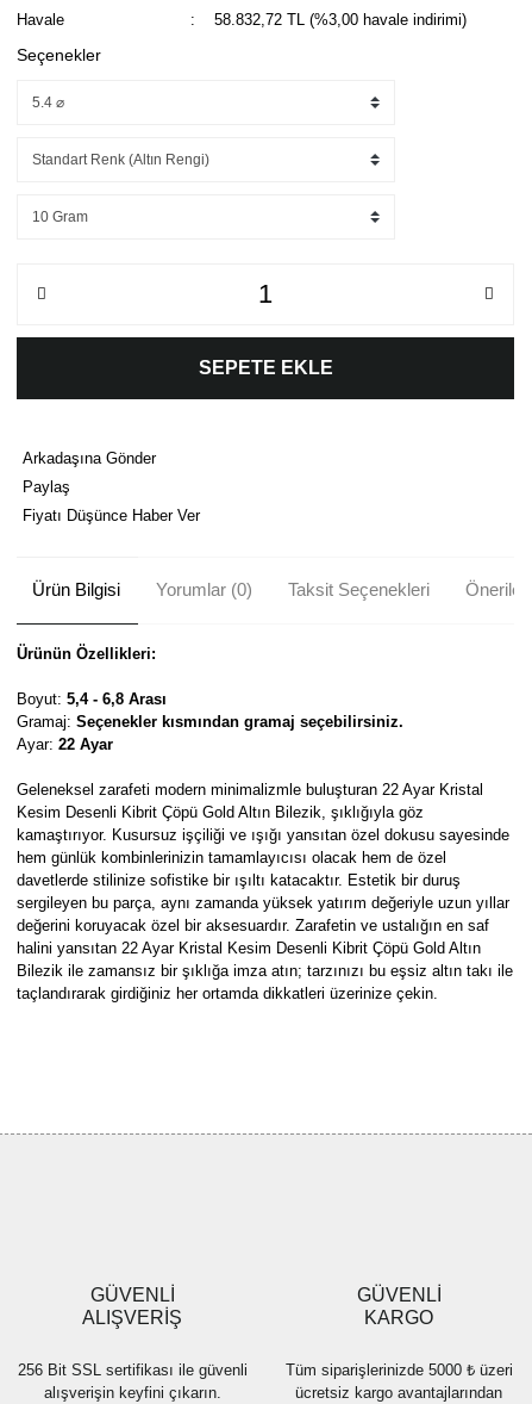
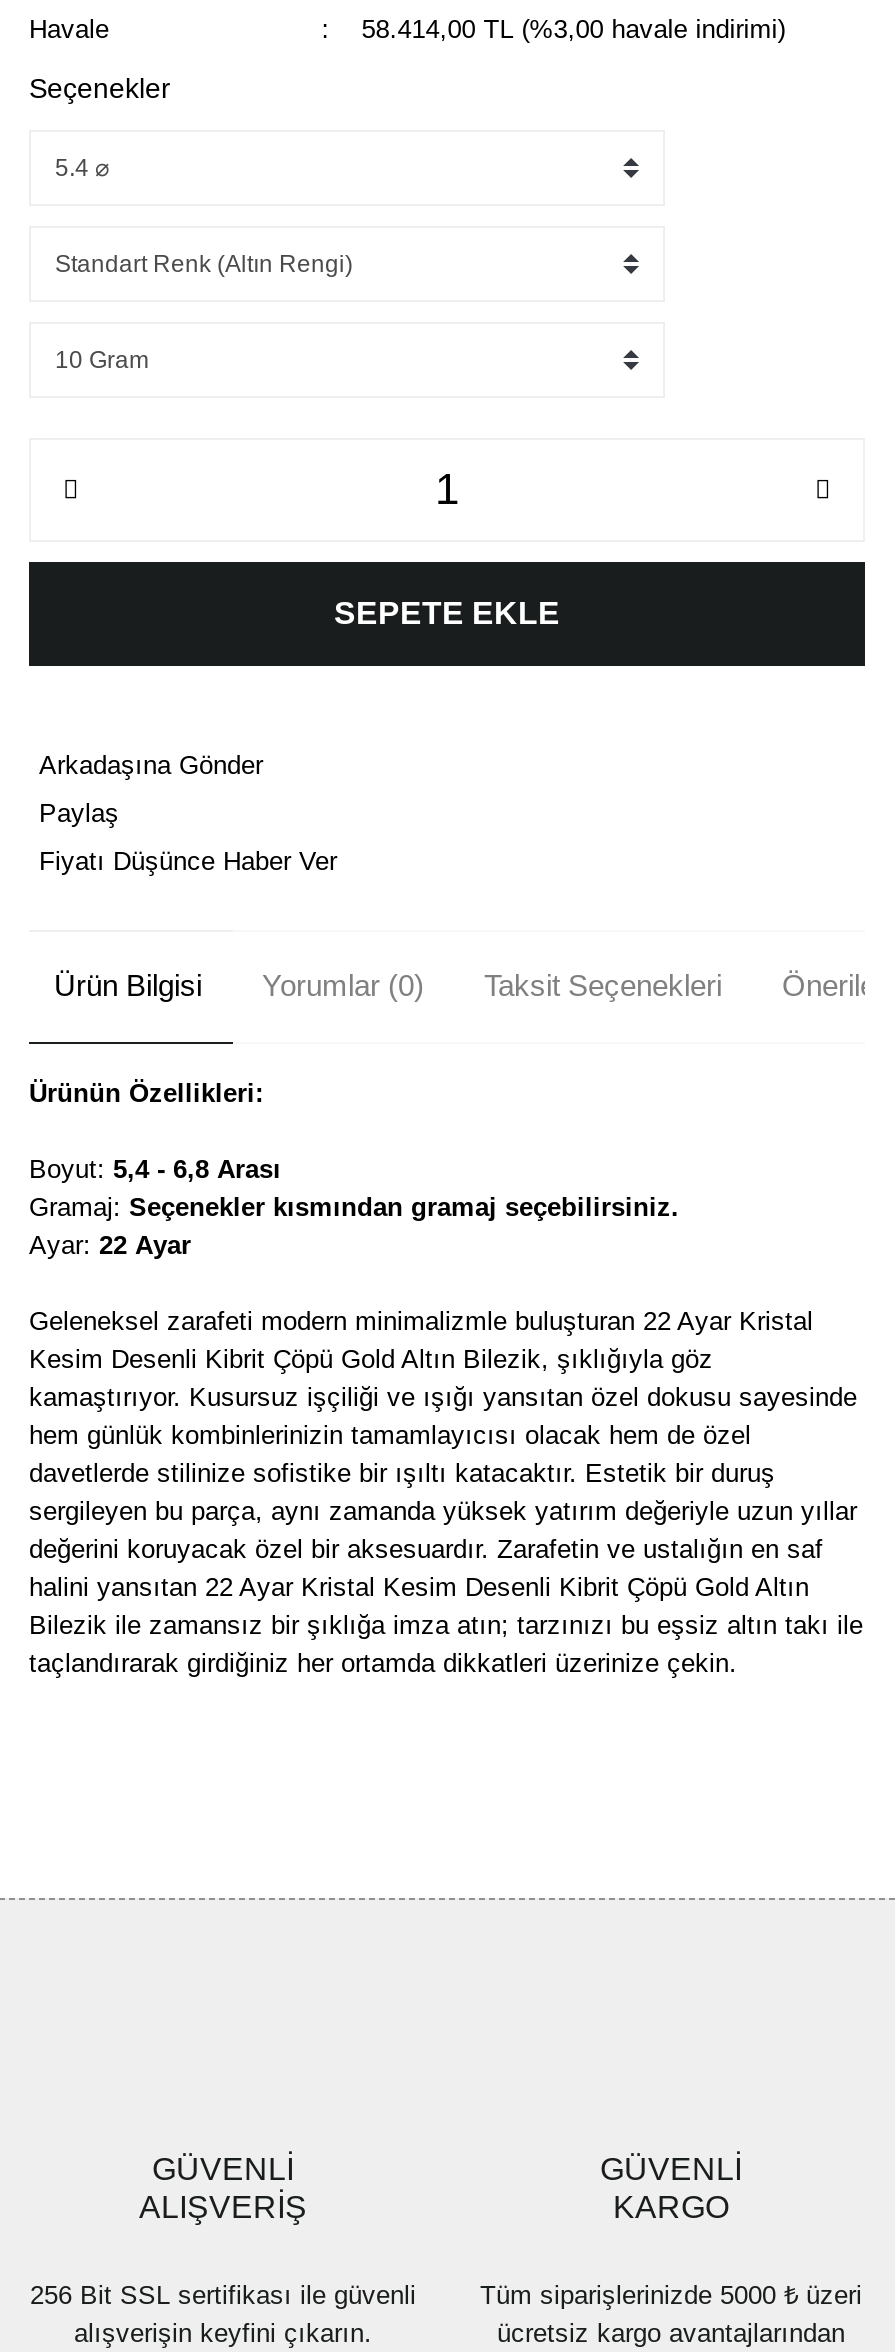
[215,10,467,28] 58.832,72 TL (%3,00 havale indirimi) -> [362,13,786,43] 58.414,00 TL (%3,00 havale indirimi)

